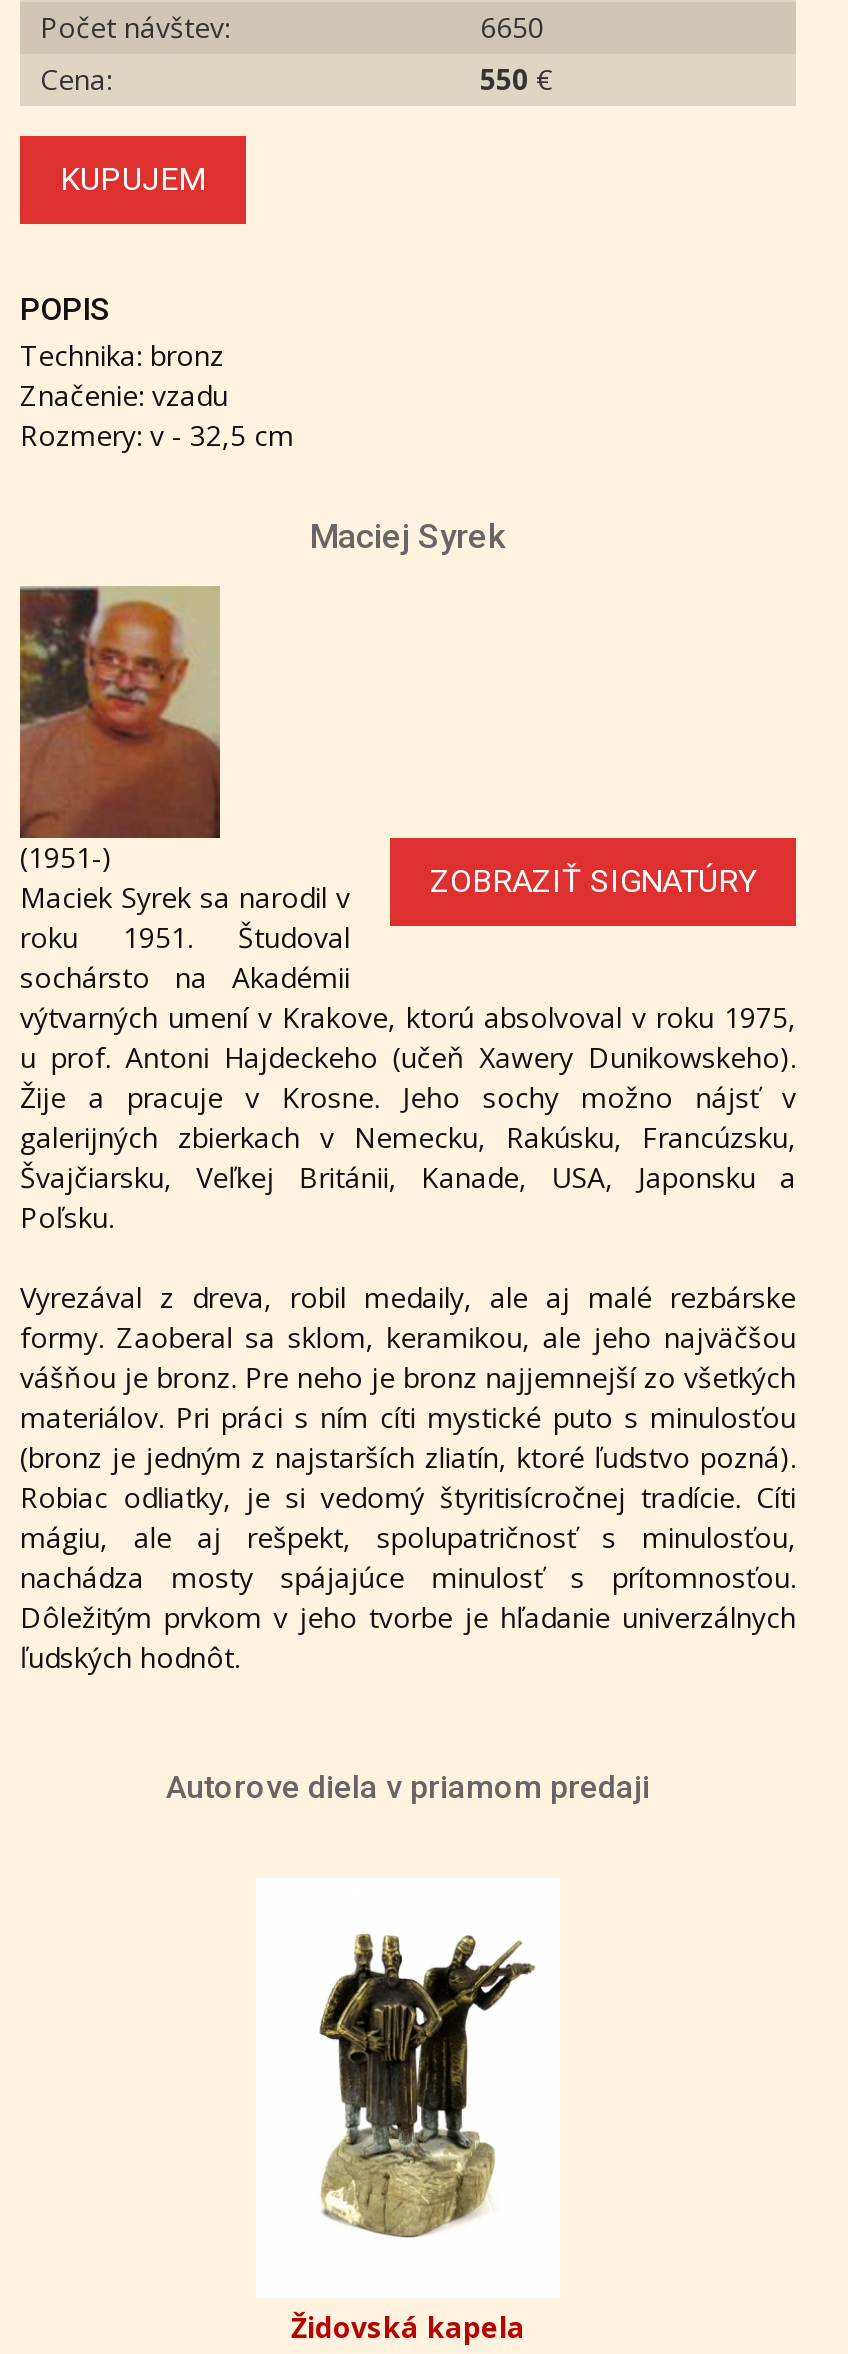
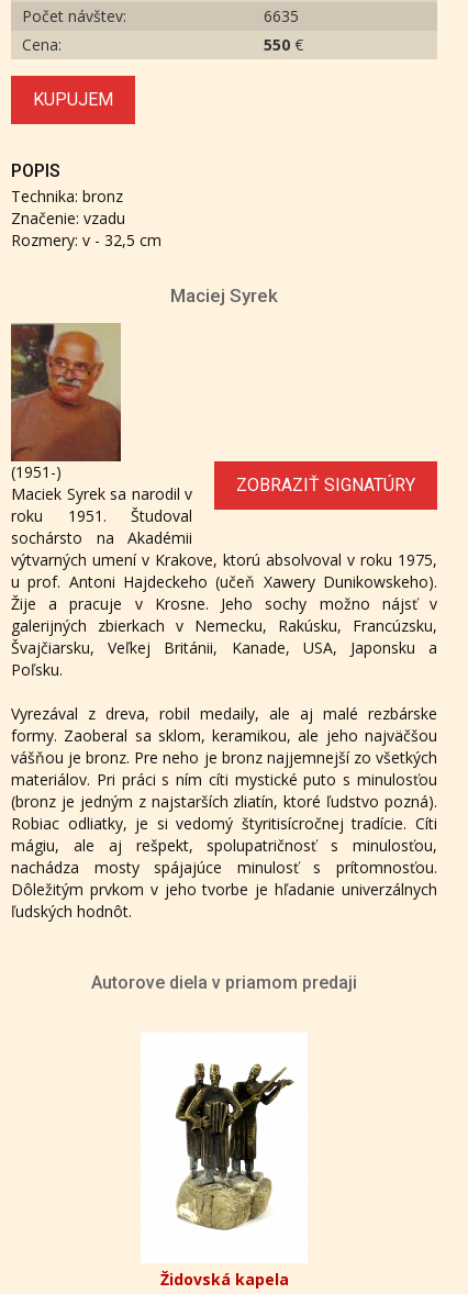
[480,9,544,47] 6650 -> [264,6,299,27] 6635

